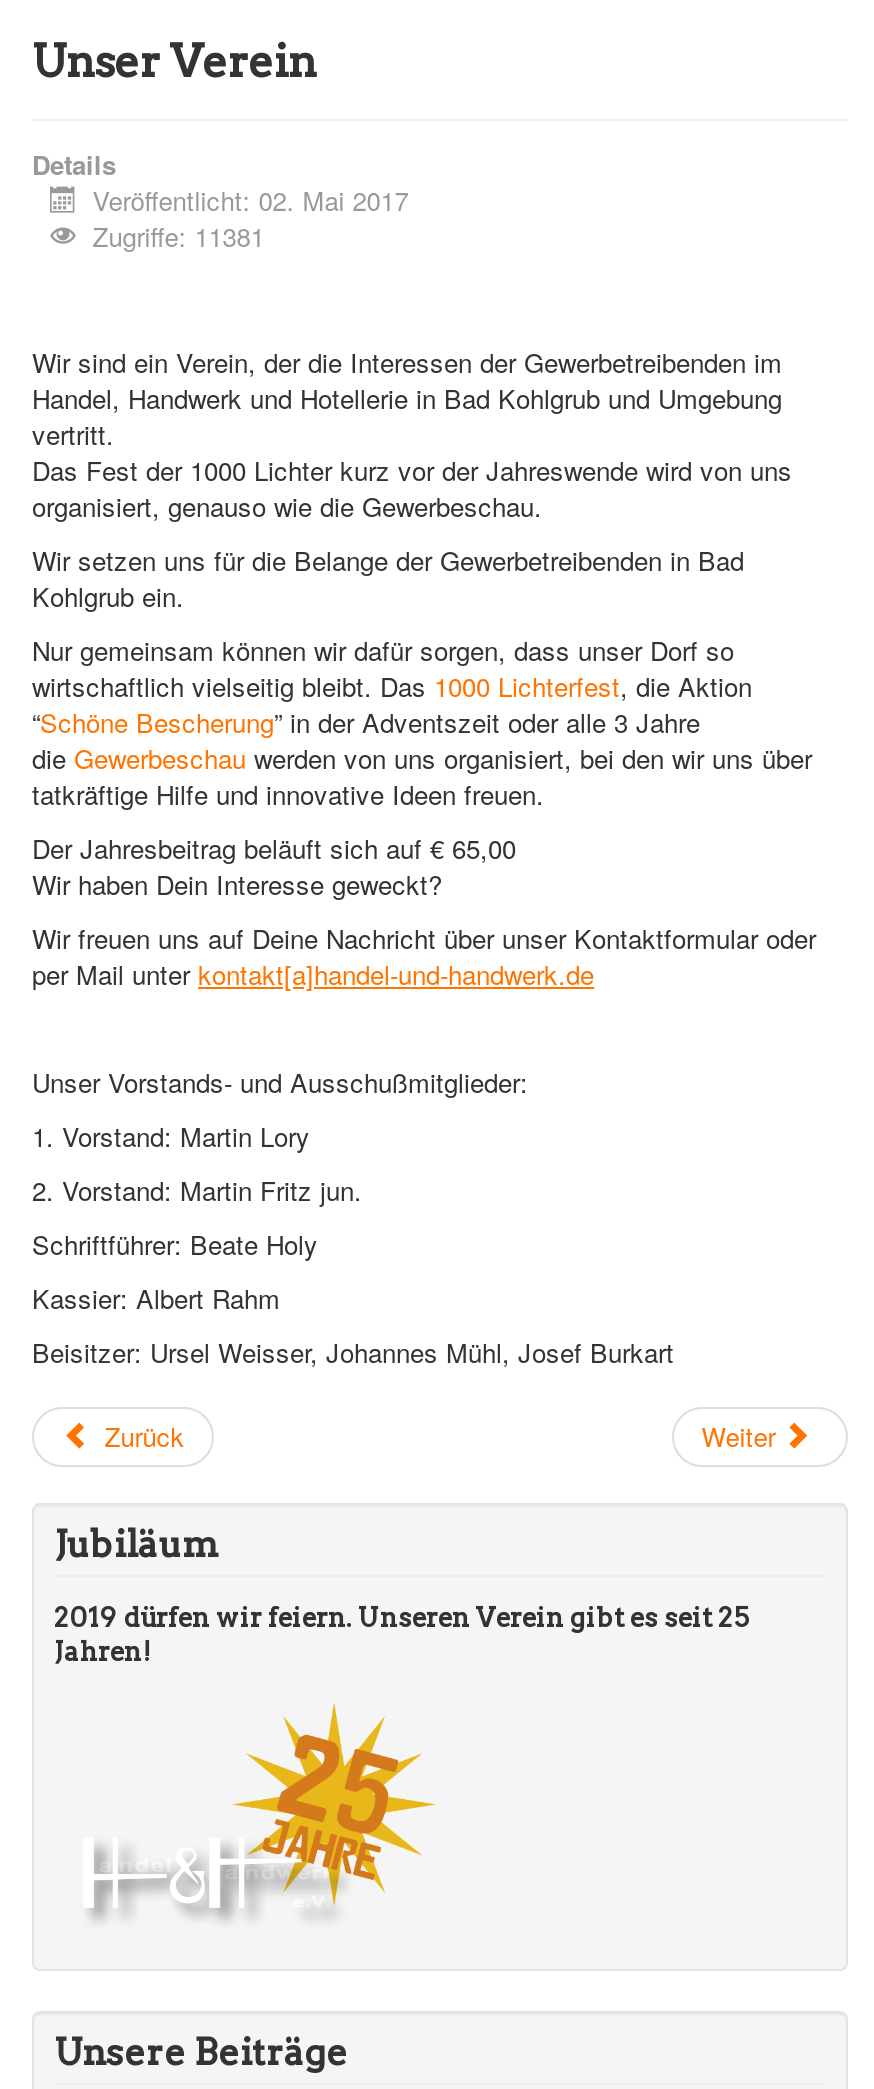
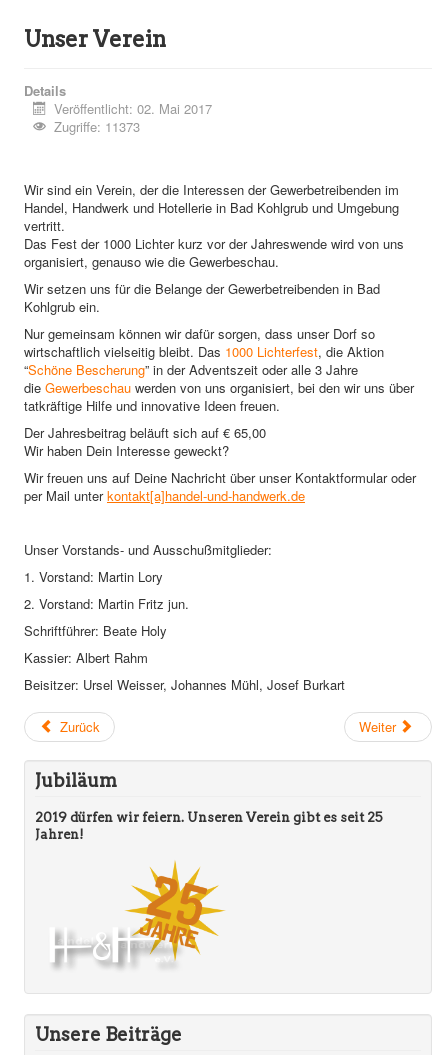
[92,218,264,256] Zugriffe: 11381 -> [54,117,140,136] Zugriffe: 11373

